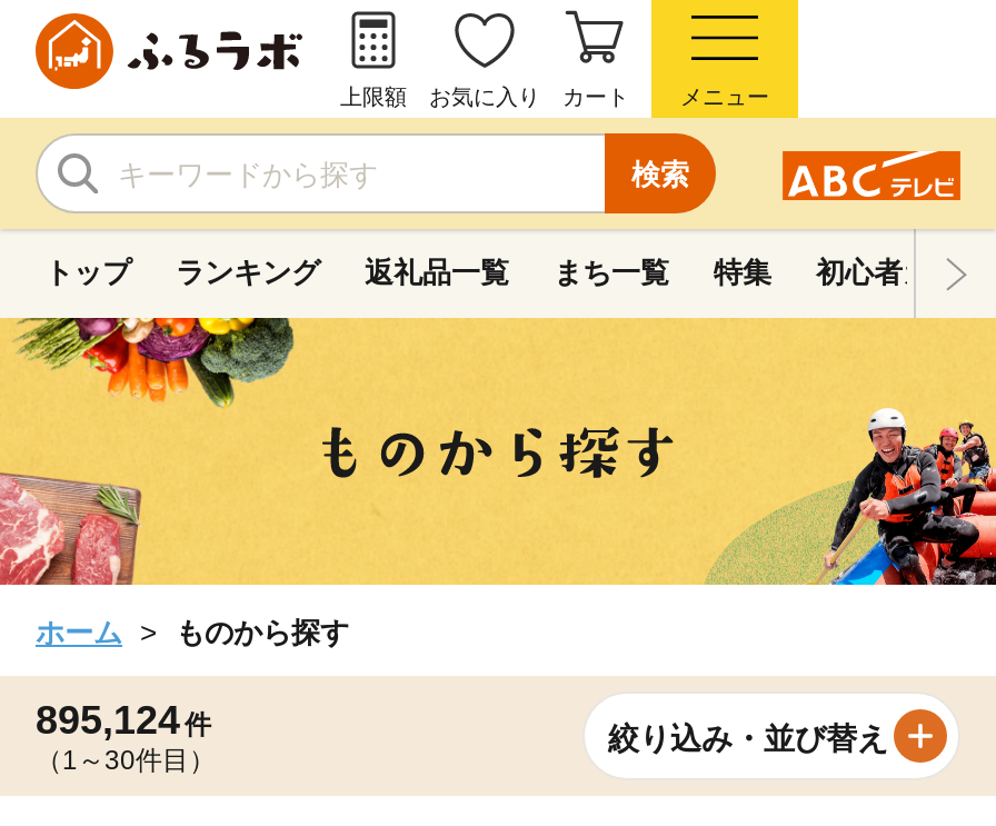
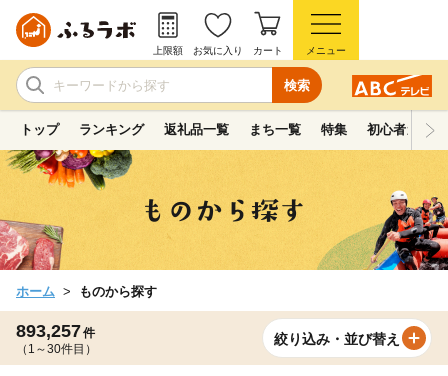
[36,698,211,743] 895,124 件 -> [16,321,95,341] 893,257 件

